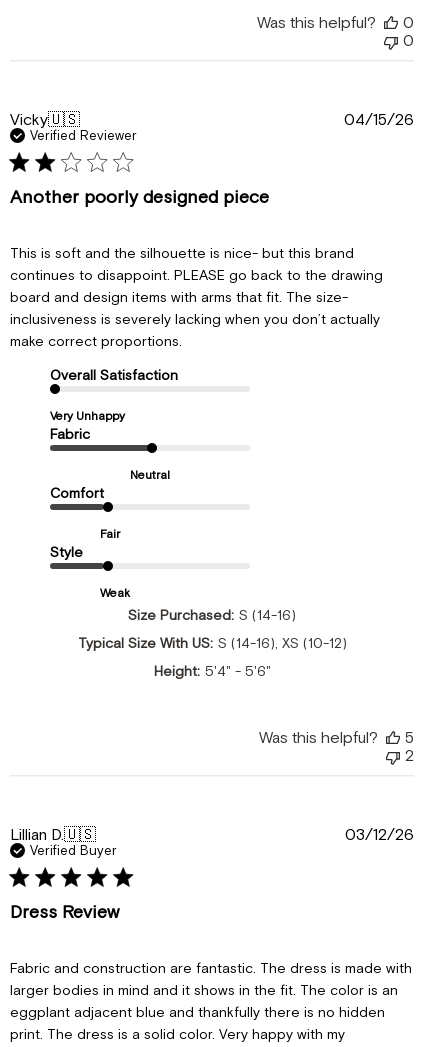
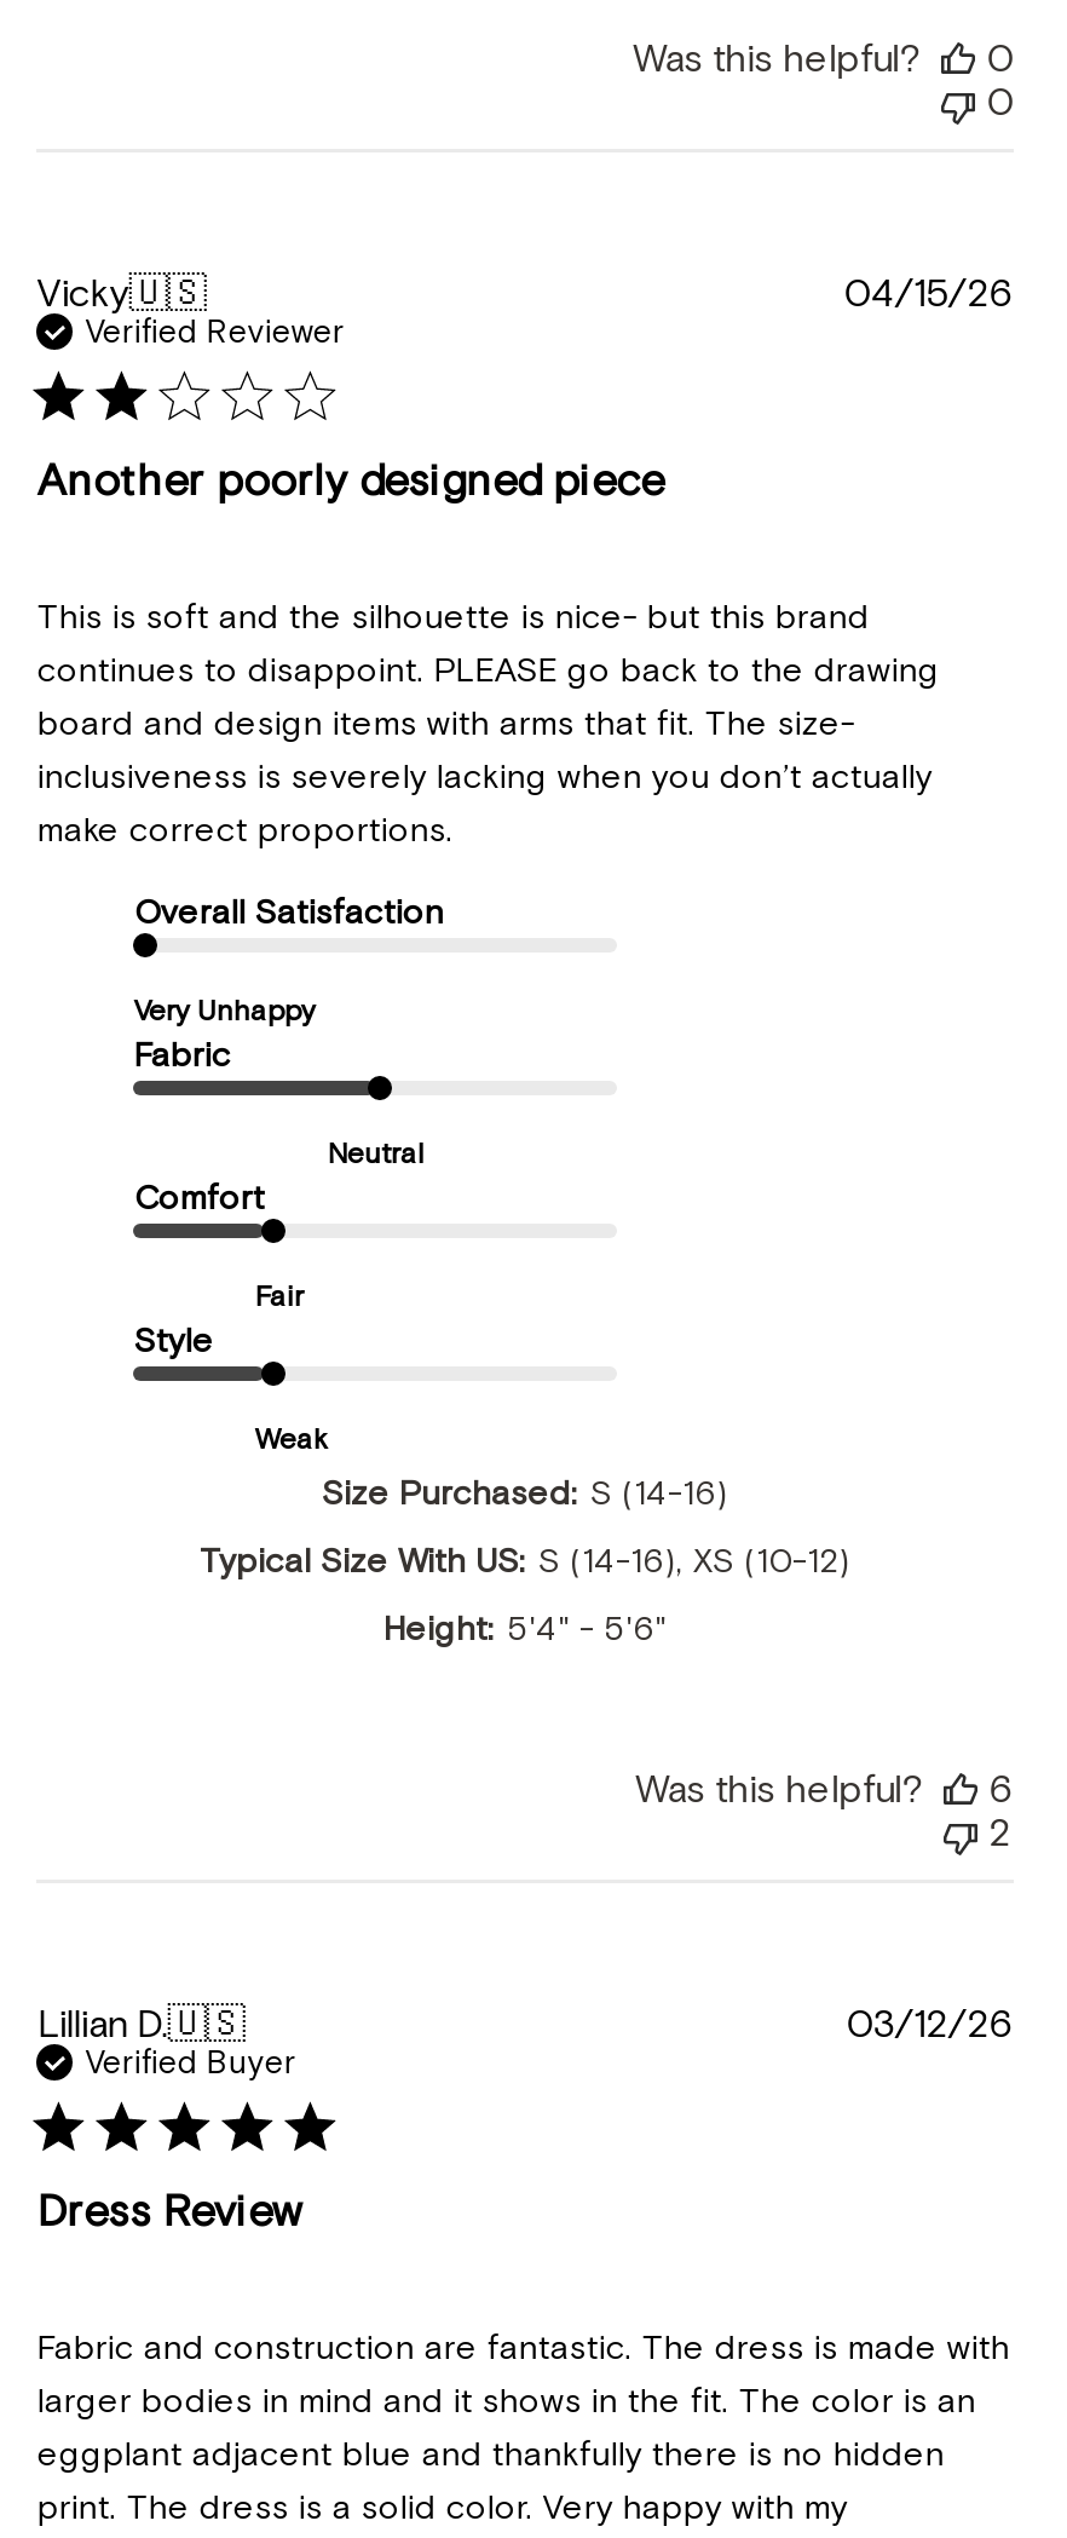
[259,728,414,746] Was this helpful? 5 -> [635,1766,1013,1810] Was this helpful? 6

